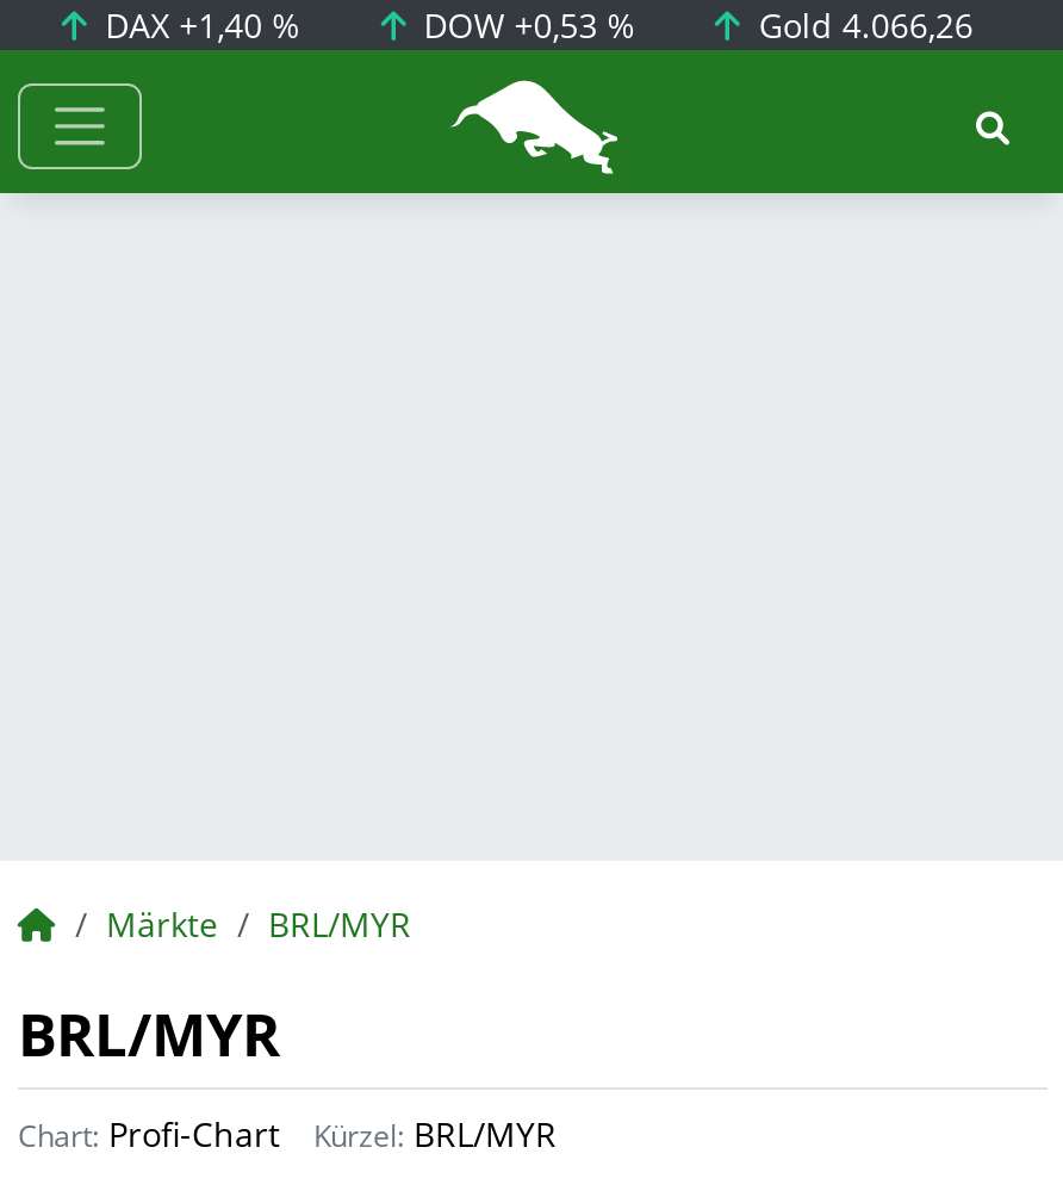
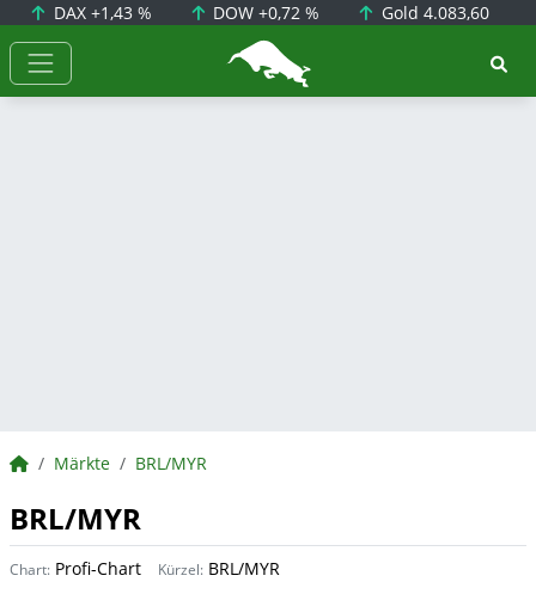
[96,2,301,48] DAX +1,40 % -> [49,1,151,24] DAX +1,43 %
[414,2,636,48] DOW +0,53 % -> [208,1,320,24] DOW +0,72 %
[749,2,973,48] Gold 4.066,26 -> [377,1,489,24] Gold 4.083,60

